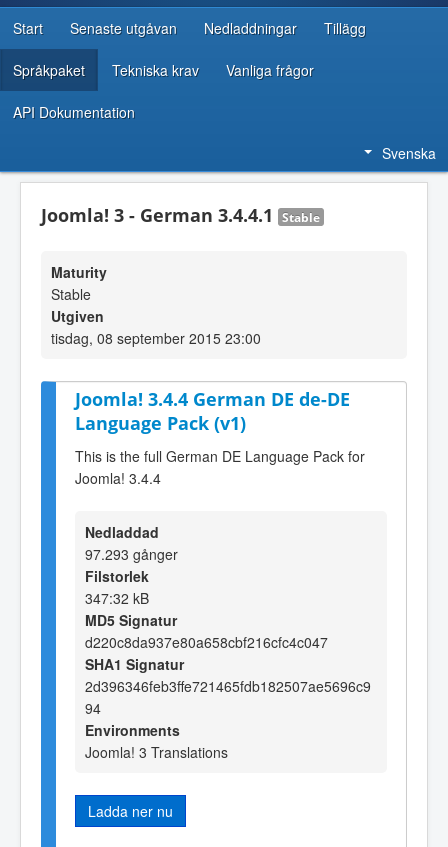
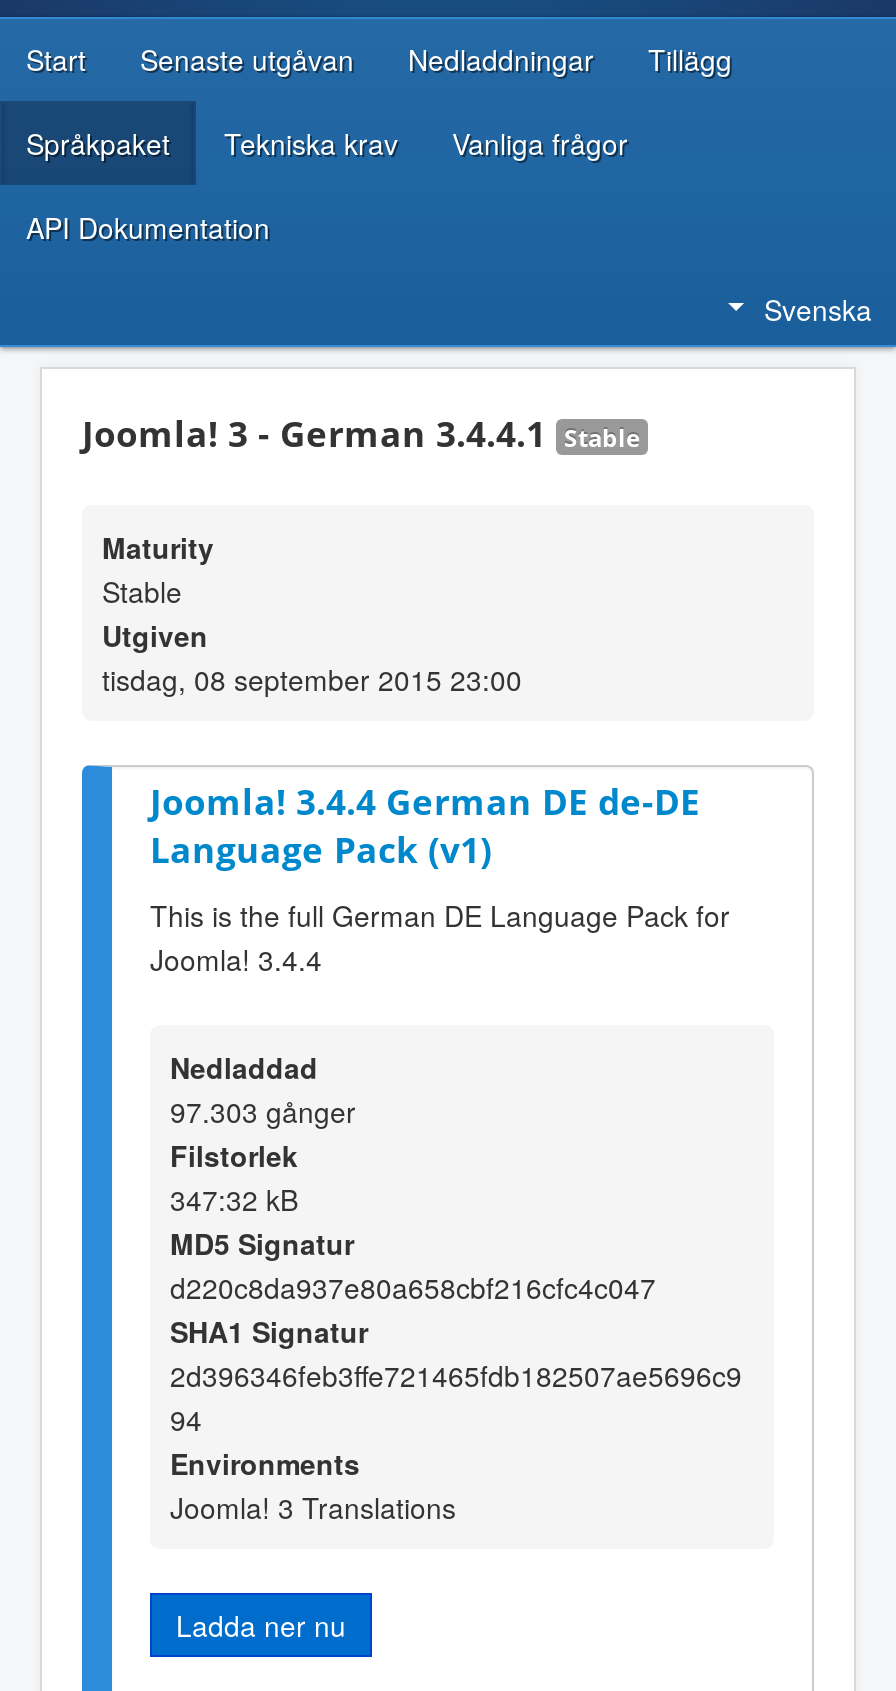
[85,544,178,564] 97.293 gånger -> [170,1091,356,1131] 97.303 gånger

